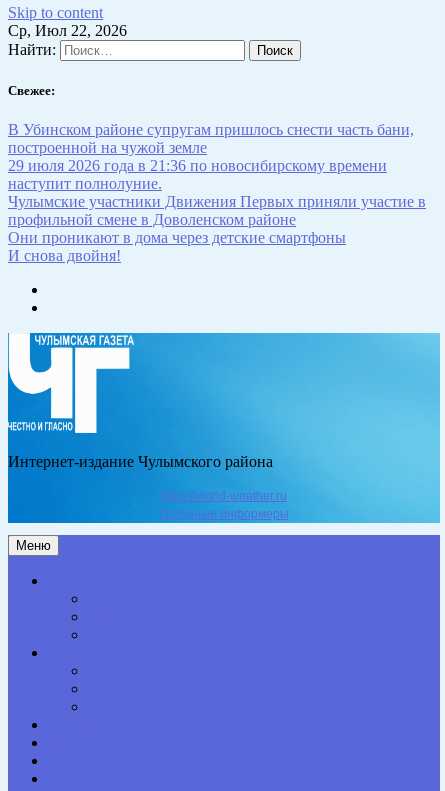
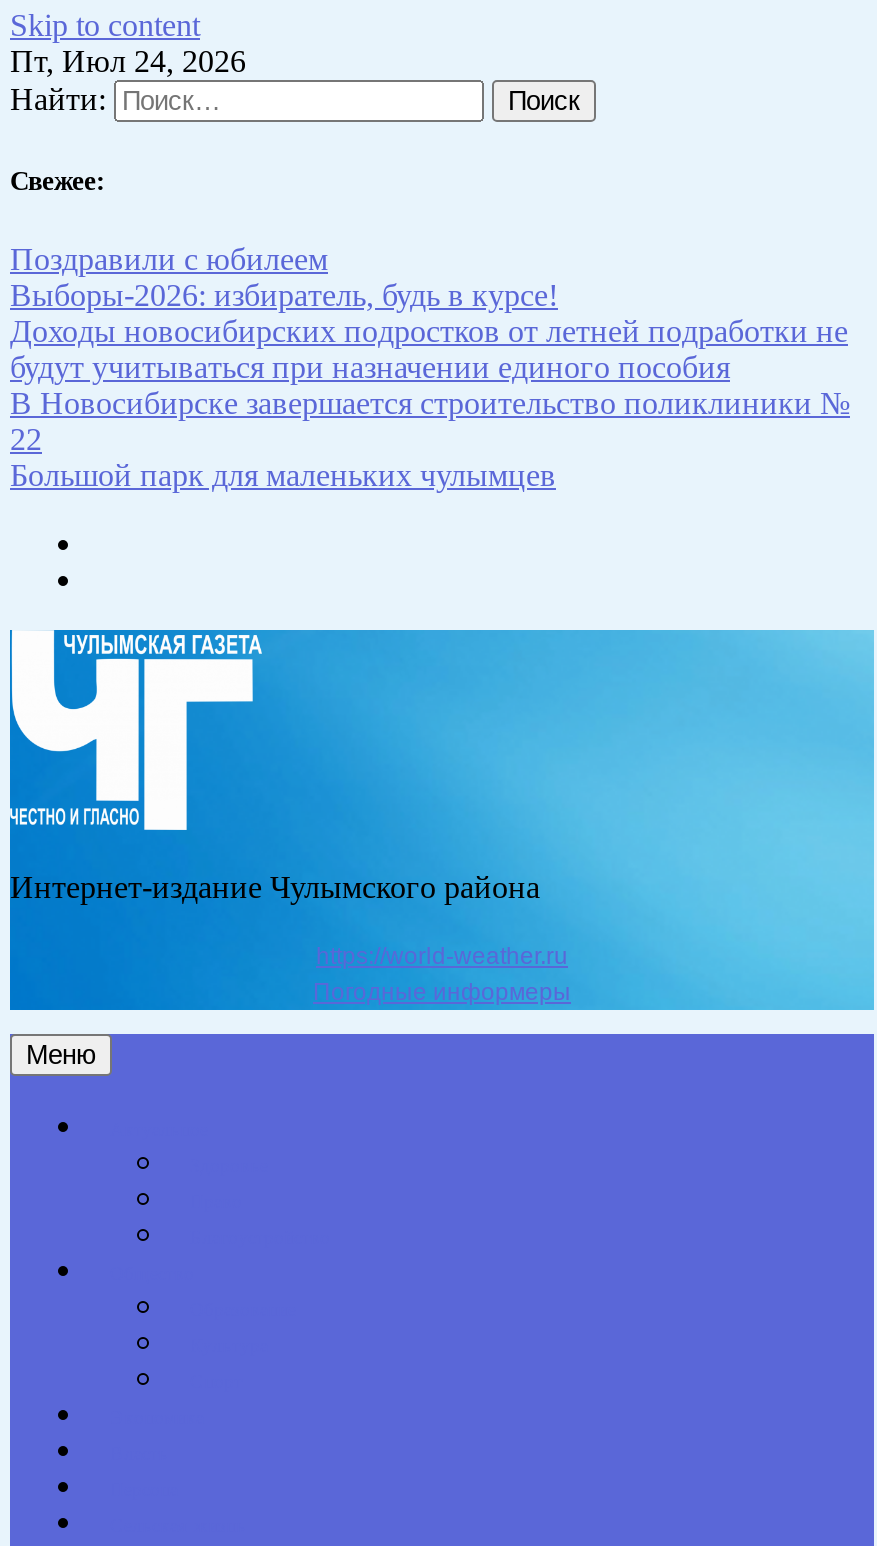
[8,22,127,39] Ср, Июл 22, 2026 -> [10,44,246,78] Пт, Июл 24, 2026
[8,121,426,264] В Убинском районе супругам пришлось снести часть бани, | построенной на чужой земле | 29 июля 2026 года в 21:36 по новосибирскому времени | наступит полнолуние. | Чулымские участники Движения Первых приняли участие в | профильной смене в Доволенском районе | Они проникают в дома через детские смартфоны | И снова двойня! -> [10,243,850,493] Поздравили с юбилеем | Выборы-2026: избиратель, будь в курсе! | Доходы новосибирских подростков от летней подработки не | будут учитываться при назначении единого пособия | В Новосибирске завершается строительство поликлиники № | 22 | Большой парк для маленьких чулымцев

